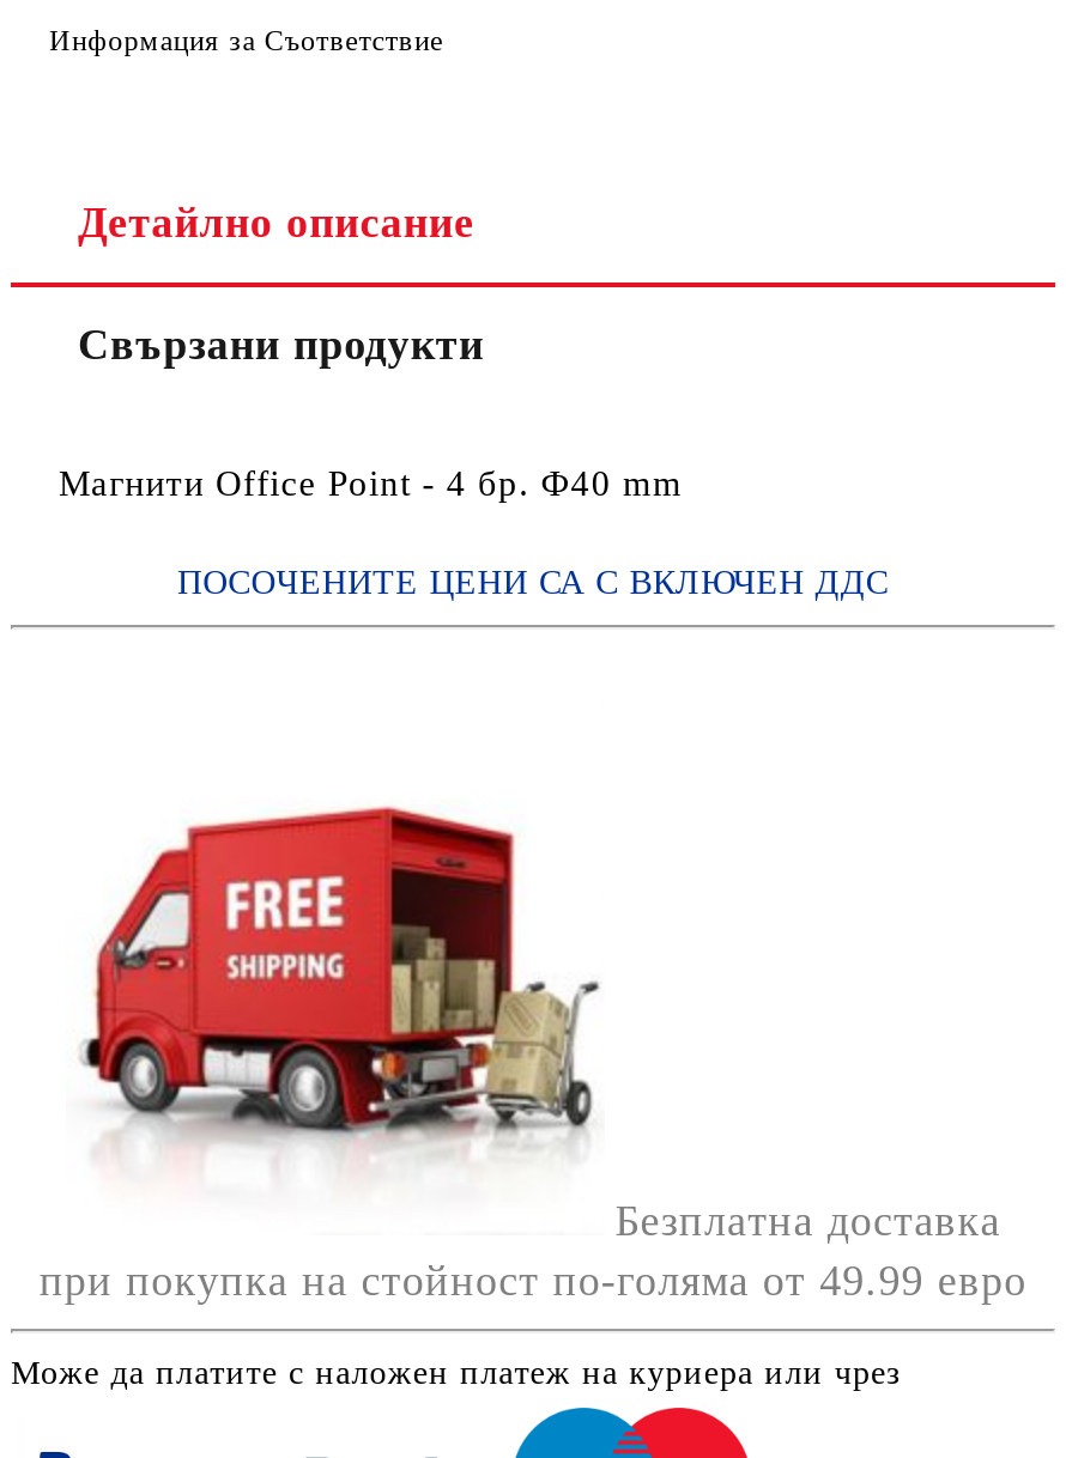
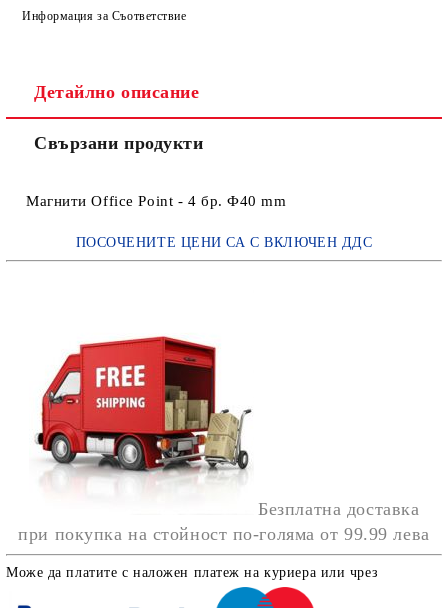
[39,1257,1027,1305] при покупка на стойност по-голяма от 49.99 евро -> [18,524,430,544] при покупка на стойност по-голяма от 99.99 лева

